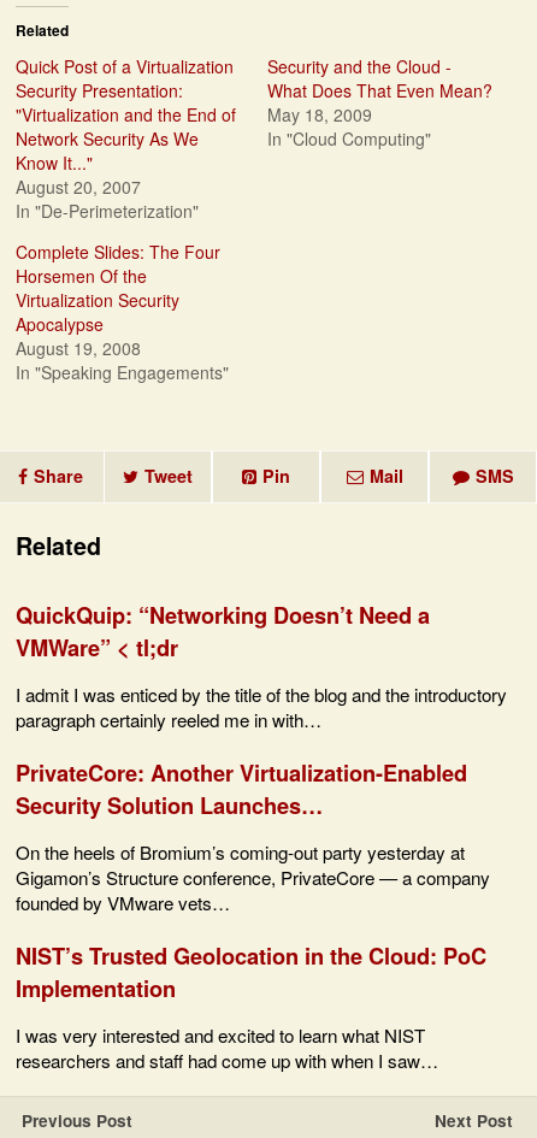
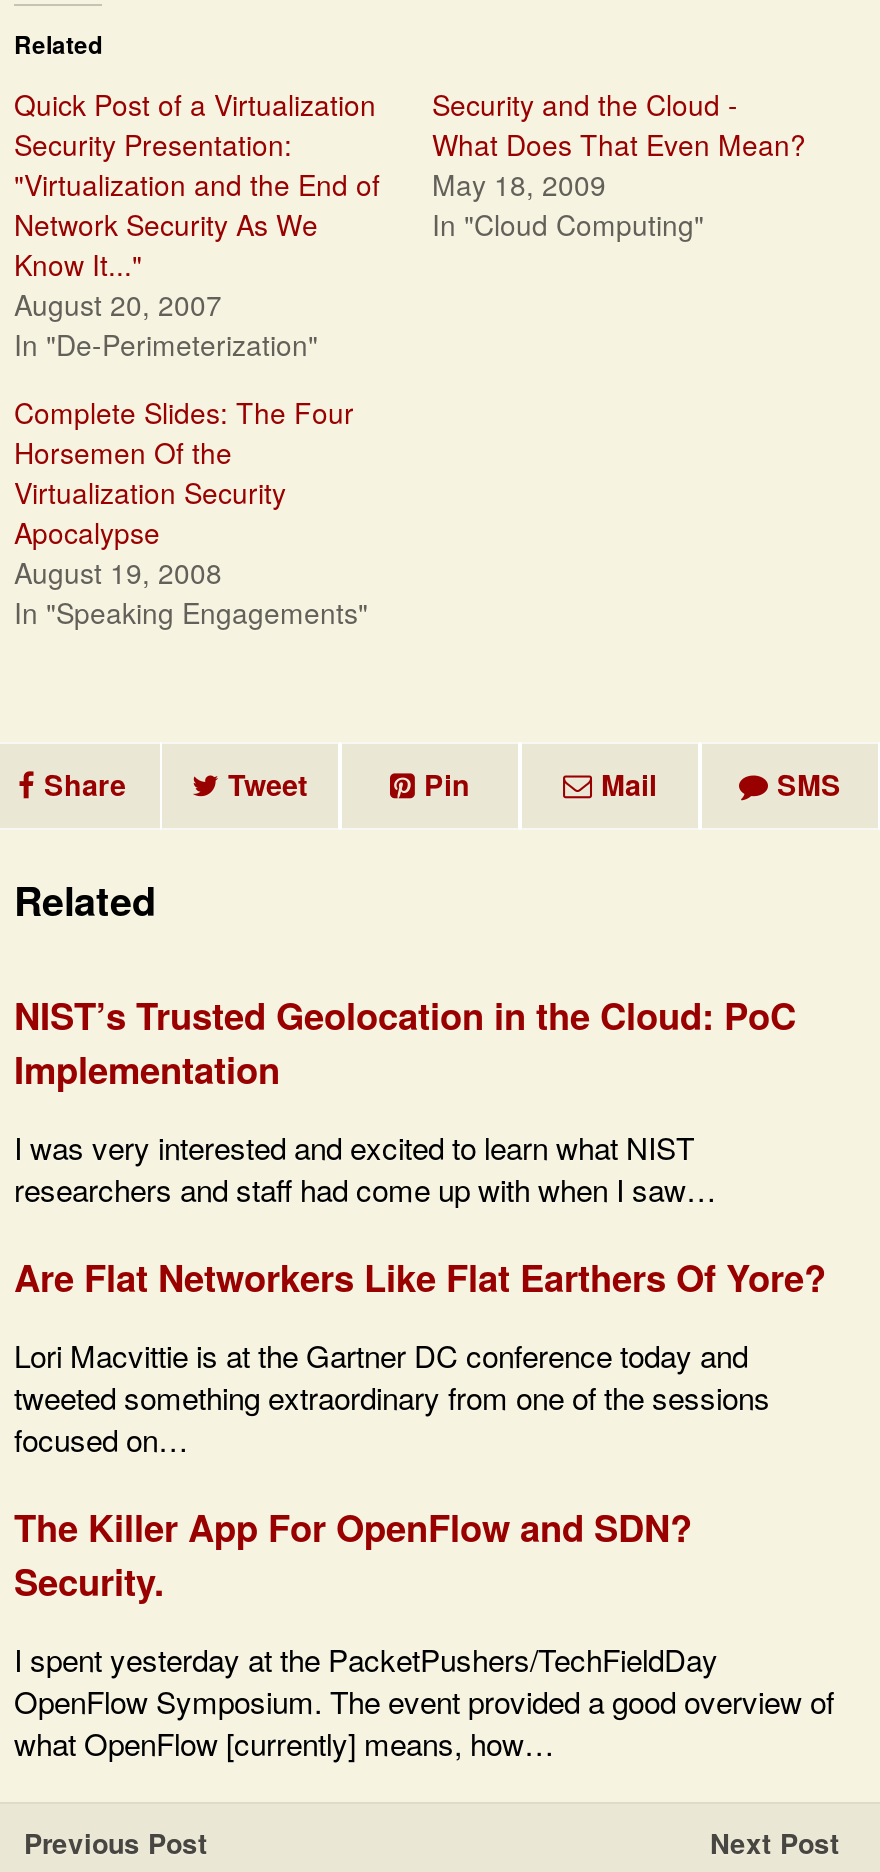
[16,598,507,915] QuickQuip: “Networking Doesn’t Need a | VMWare” < tl;dr | I admit I was enticed by the title of the blog and the introductory | paragraph certainly reeled me in with… | PrivateCore: Another Virtualization-Enabled | Security Solution Launches… | On the heels of Bromium’s coming-out party yesterday at | Gigamon’s Structure conference, PrivateCore — a company | founded by VMware vets… -> none
moved [16,940,486,1073] -> [14,988,796,1210]: NIST’s Trusted Geolocation in the Cloud: PoC | Implementation | I was very interested and excited to learn what NIST | researchers and staff had come up with when I saw…
none -> [14,1250,834,1765] Are Flat Networkers Like Flat Earthers Of Yore? | Lori Macvittie is at the Gartner DC conference today and | tweeted something extraordinary from one of the sessions | focused on… | The Killer App For OpenFlow and SDN? | Security. | I spent yesterday at the PacketPushers/TechFieldDay | OpenFlow Symposium. The event provided a good overview of | what OpenFlow [currently] means, how…

